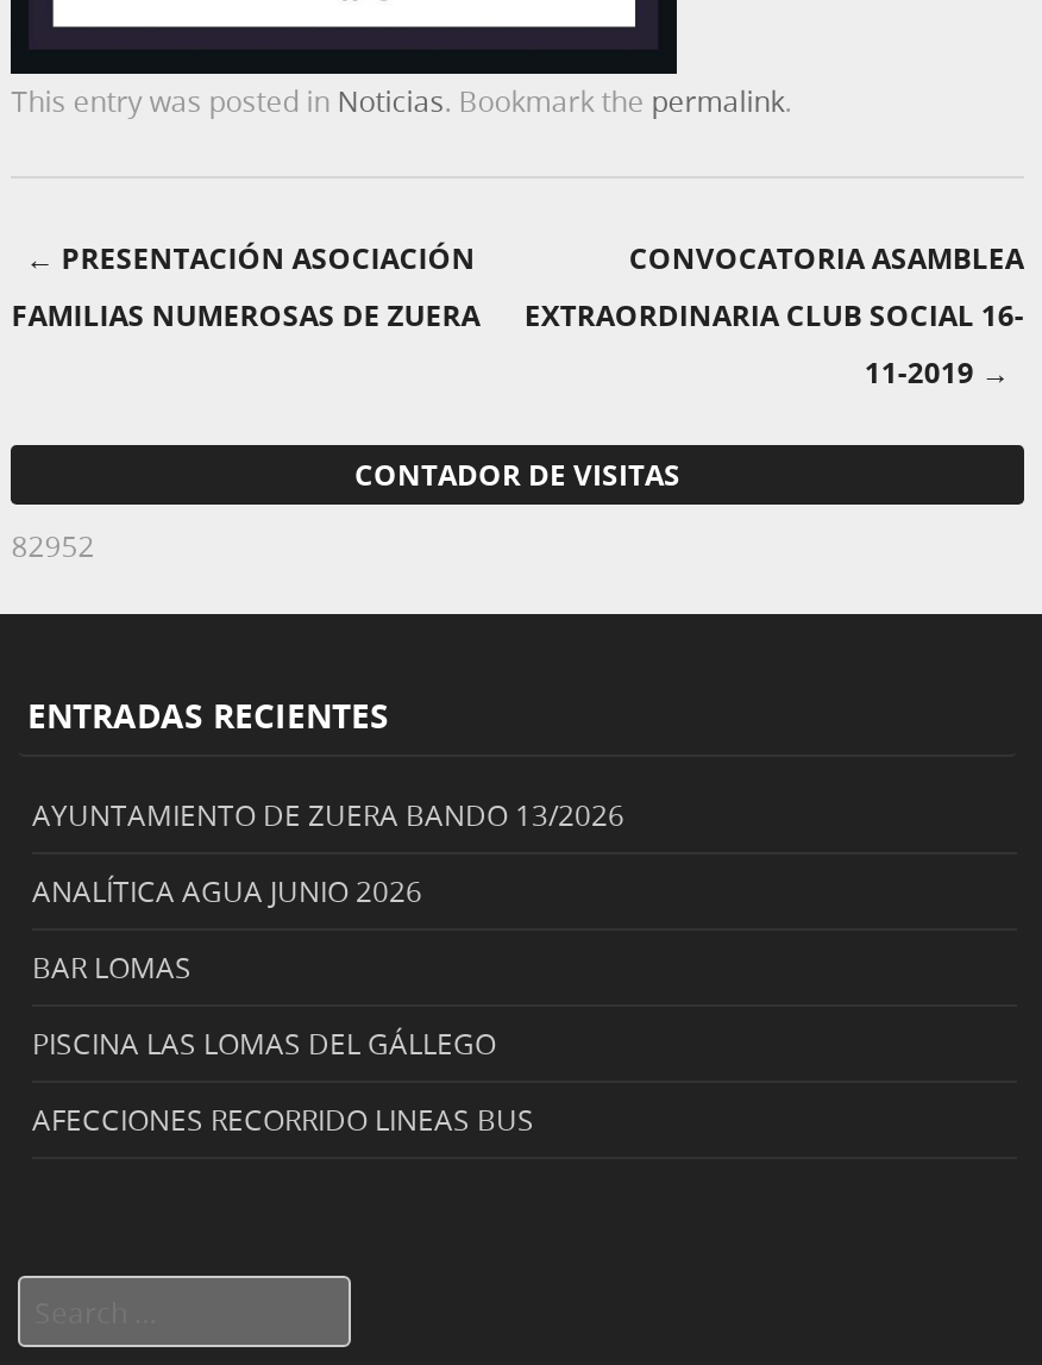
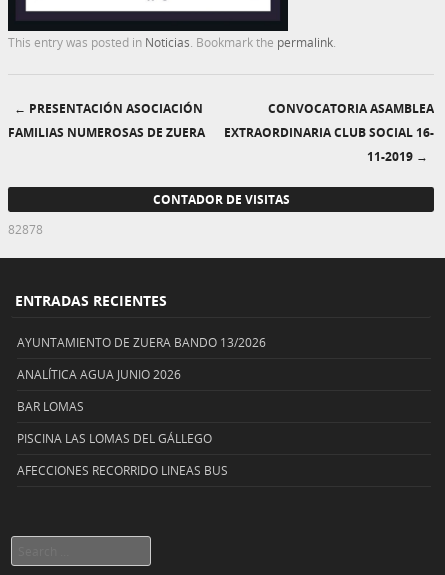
[11,527,94,565] 82952 -> [8,221,43,237] 82878

